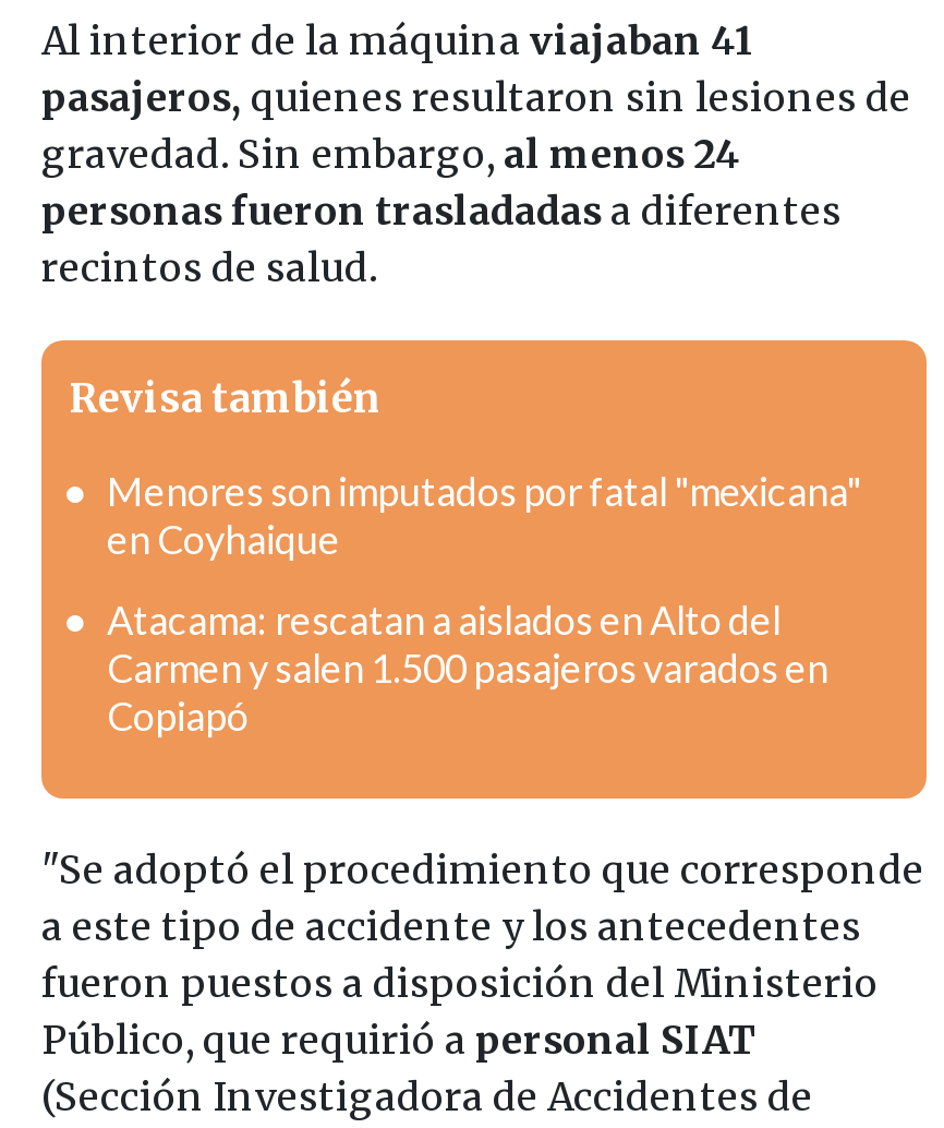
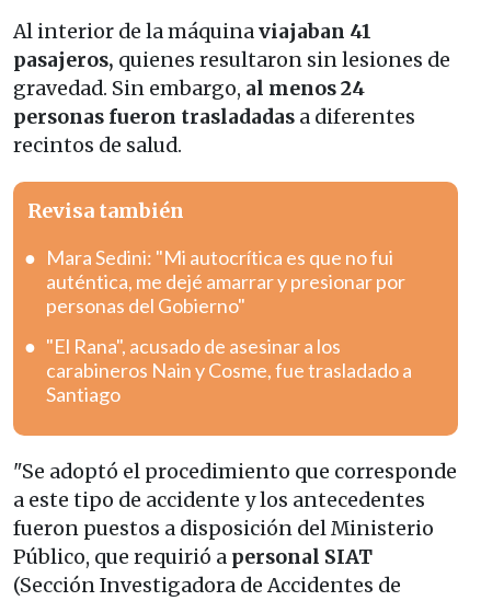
[107,466,861,562] Menores son imputados por fatal "mexicana" | en Coyhaique -> [46,245,405,317] Mara Sedini: "Mi autocrítica es que no fui | auténtica, me dejé amarrar y presionar por | personas del Gobierno"
[107,595,828,739] Atacama: rescatan a aislados en Alto del | Carmen y salen 1.500 pasajeros varados en | Copiapó -> [46,334,412,406] "El Rana", acusado de asesinar a los | carabineros Nain y Cosme, fue trasladado a | Santiago

